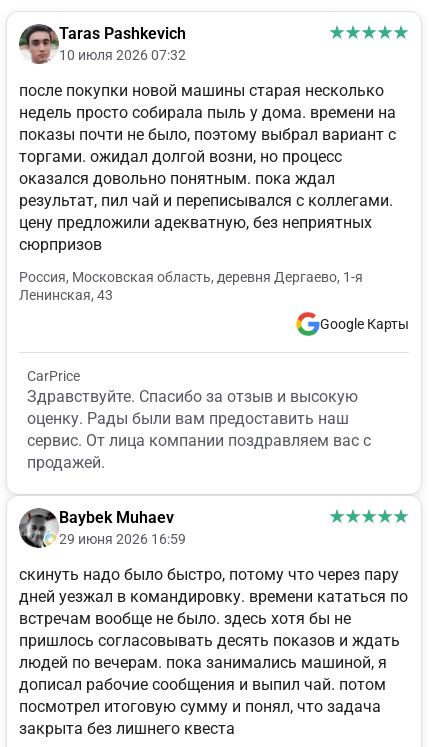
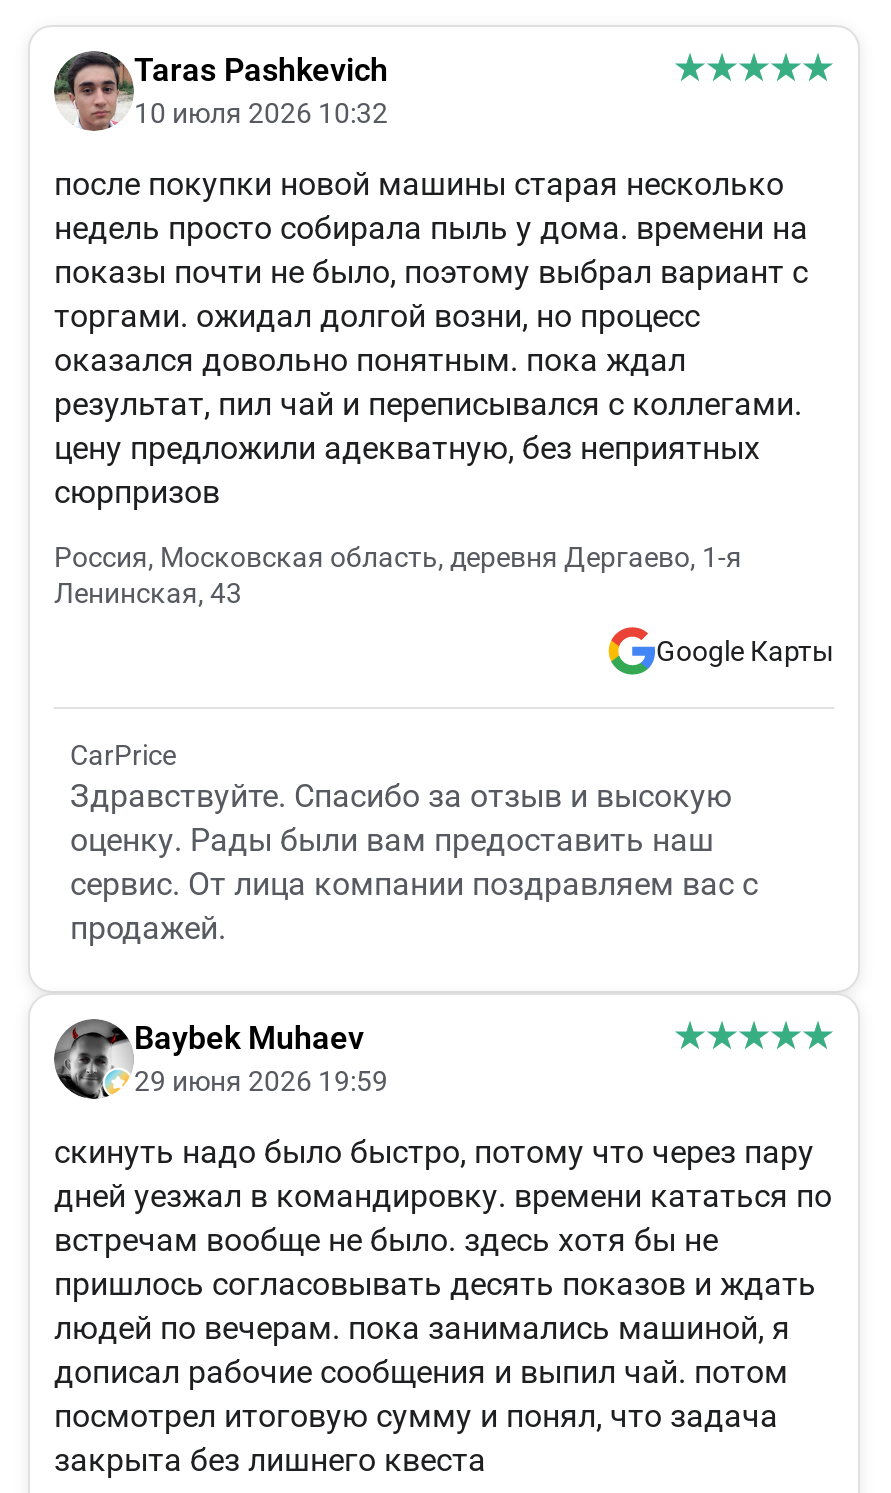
[59,47,186,63] 10 июля 2026 07:32 -> [134,98,388,130] 10 июля 2026 10:32
[59,531,186,547] 29 июня 2026 16:59 -> [134,1066,388,1098] 29 июня 2026 19:59

